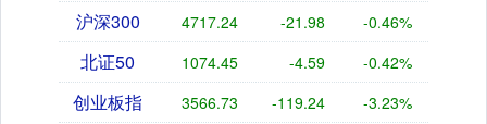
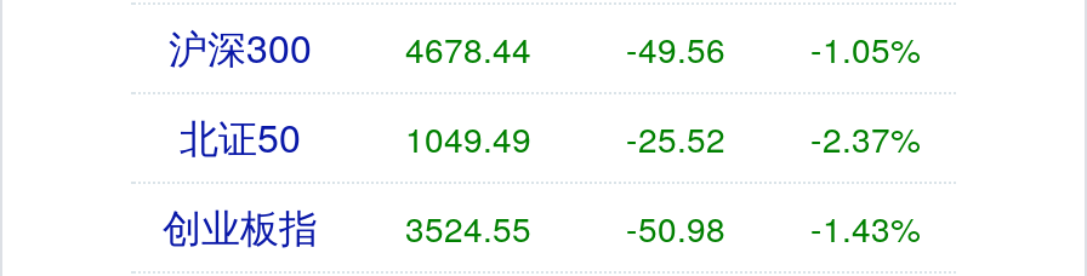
[182,11,238,33] 4717.24 -> [405,25,531,73] 4678.44
[280,11,325,33] -21.98 -> [626,25,725,73] -49.56
[363,11,412,33] -0.46% -> [810,25,920,73] -1.05%
[182,51,238,73] 1074.45 -> [405,115,531,163] 1049.49
[289,51,325,73] -4.59 -> [626,115,725,163] -25.52
[363,51,412,73] -0.42% -> [810,115,920,163] -2.37%
[182,92,238,113] 3566.73 -> [405,204,531,253] 3524.55
[272,92,325,113] -119.24 -> [626,204,725,253] -50.98
[363,92,412,113] -3.23% -> [810,204,920,253] -1.43%

